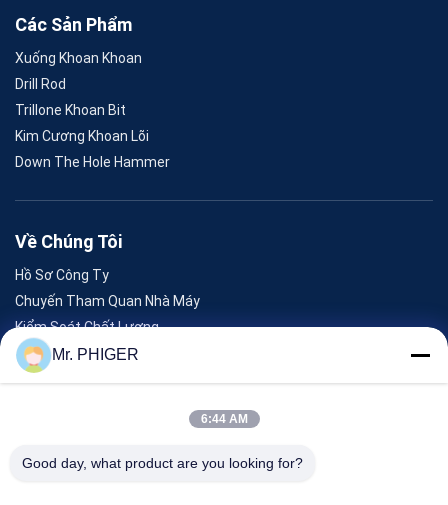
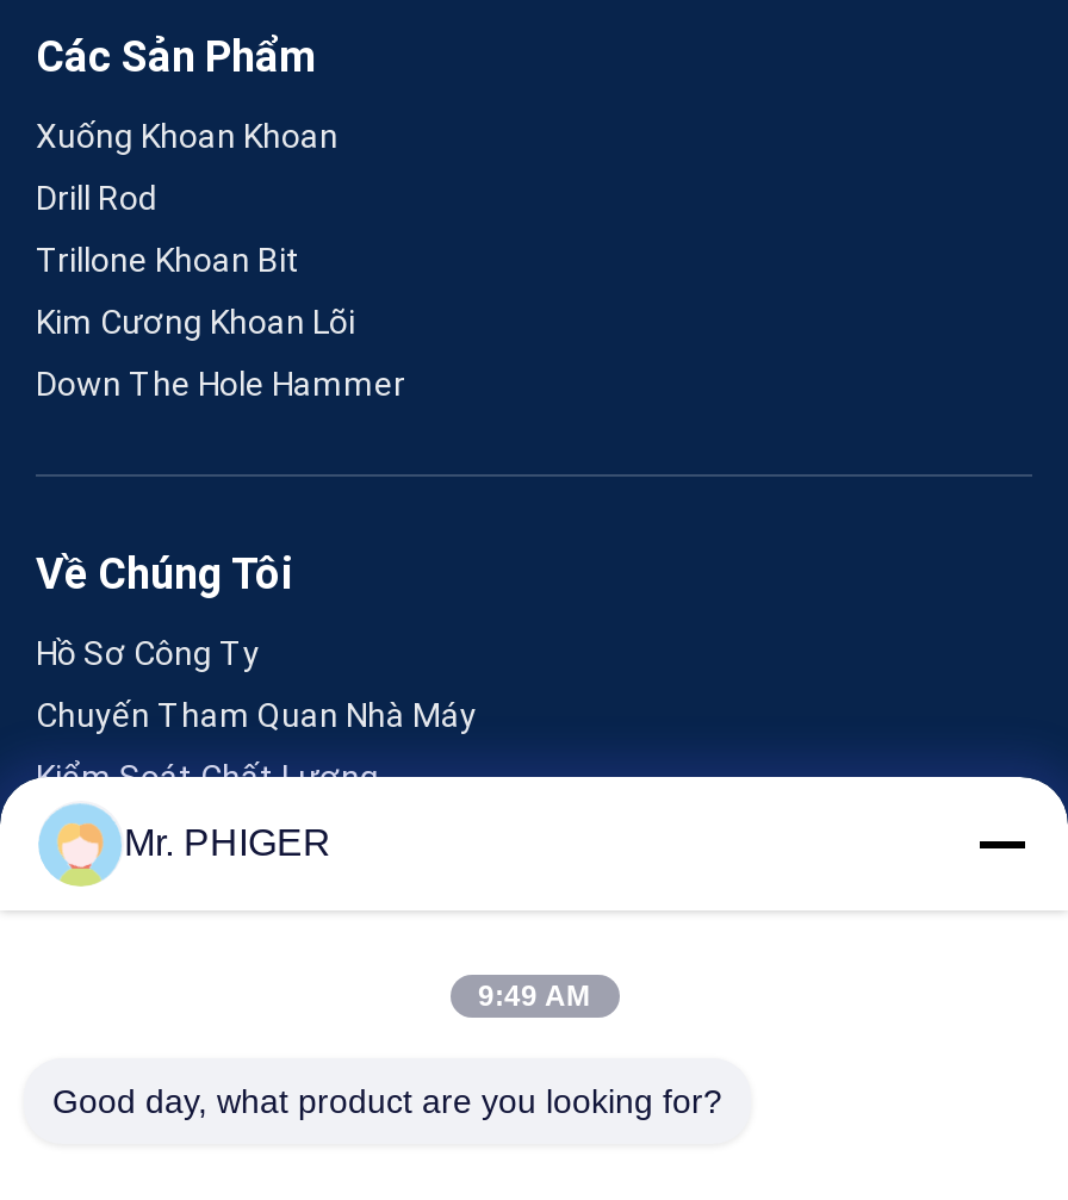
[200,412,247,426] 6:44 AM -> [478,980,590,1013] 9:49 AM

